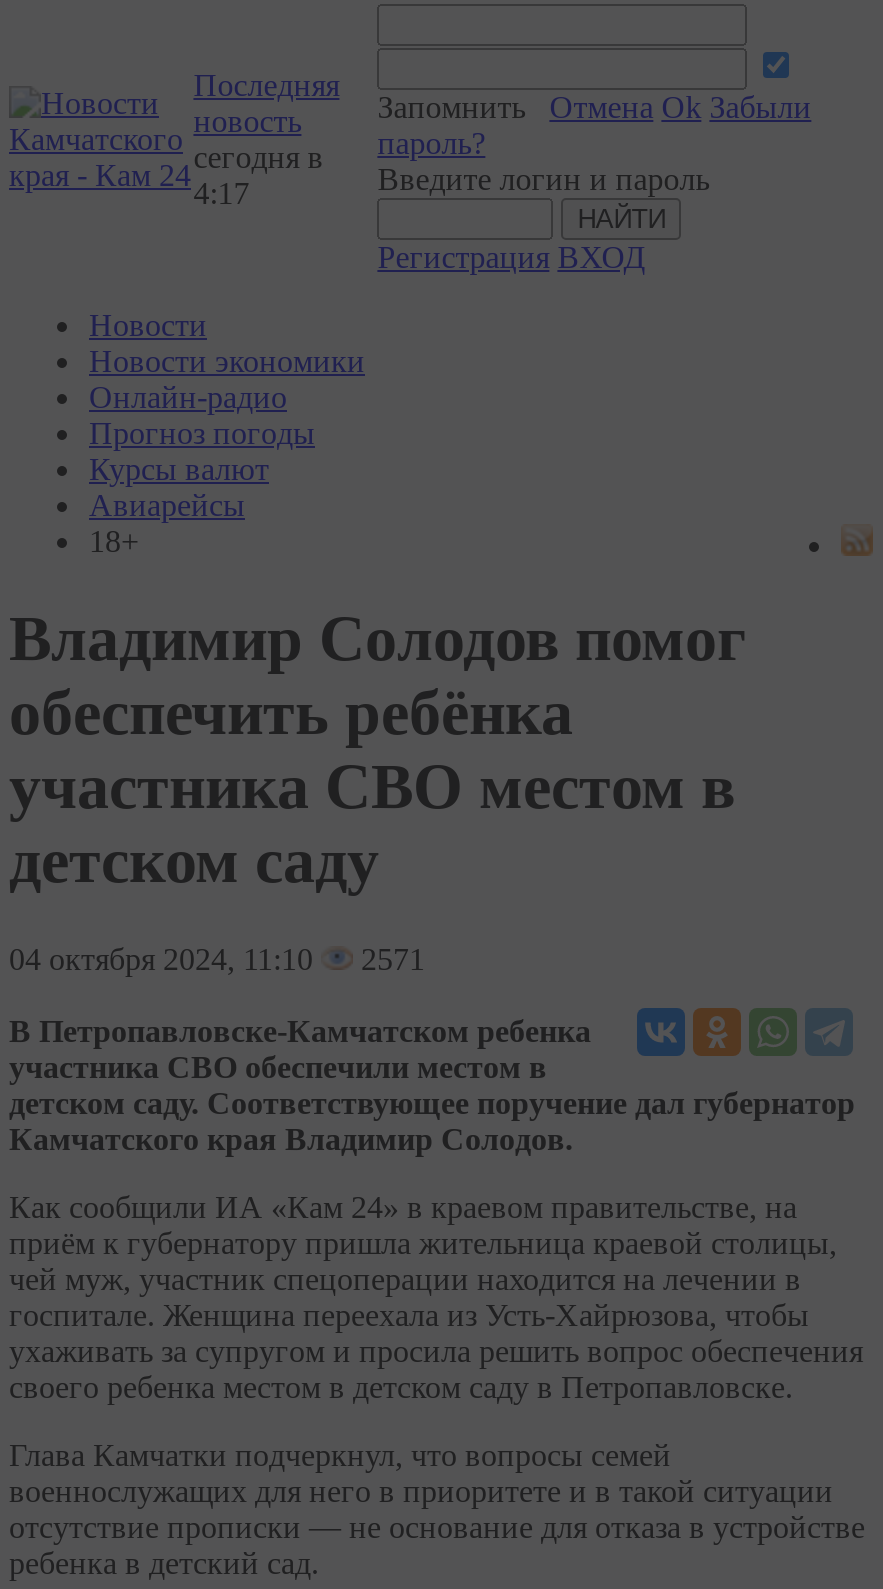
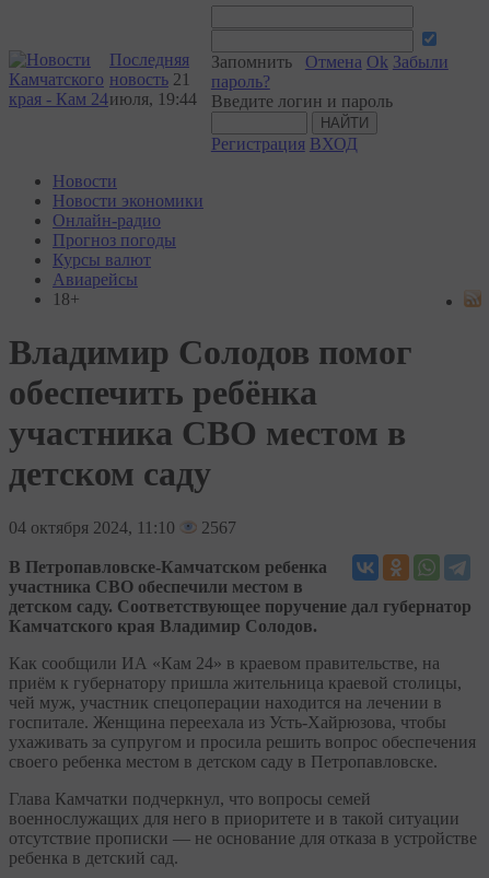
[193,104,323,210] новость | сегодня в | 4:17 -> [109,70,197,108] новость 21 | июля, 19:44
[9,942,425,976] 04 октября 2024, 11:10 2571 -> [9,518,236,537] 04 октября 2024, 11:10 2567

